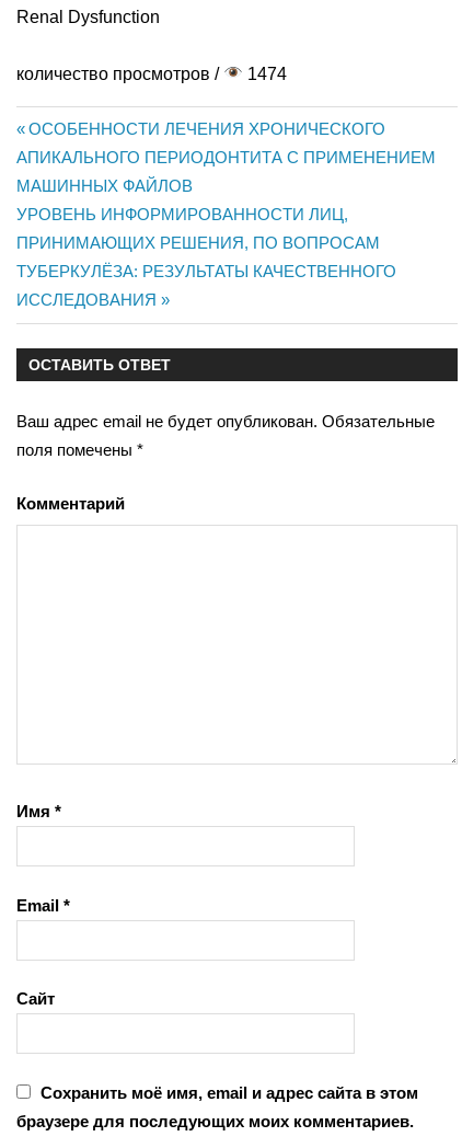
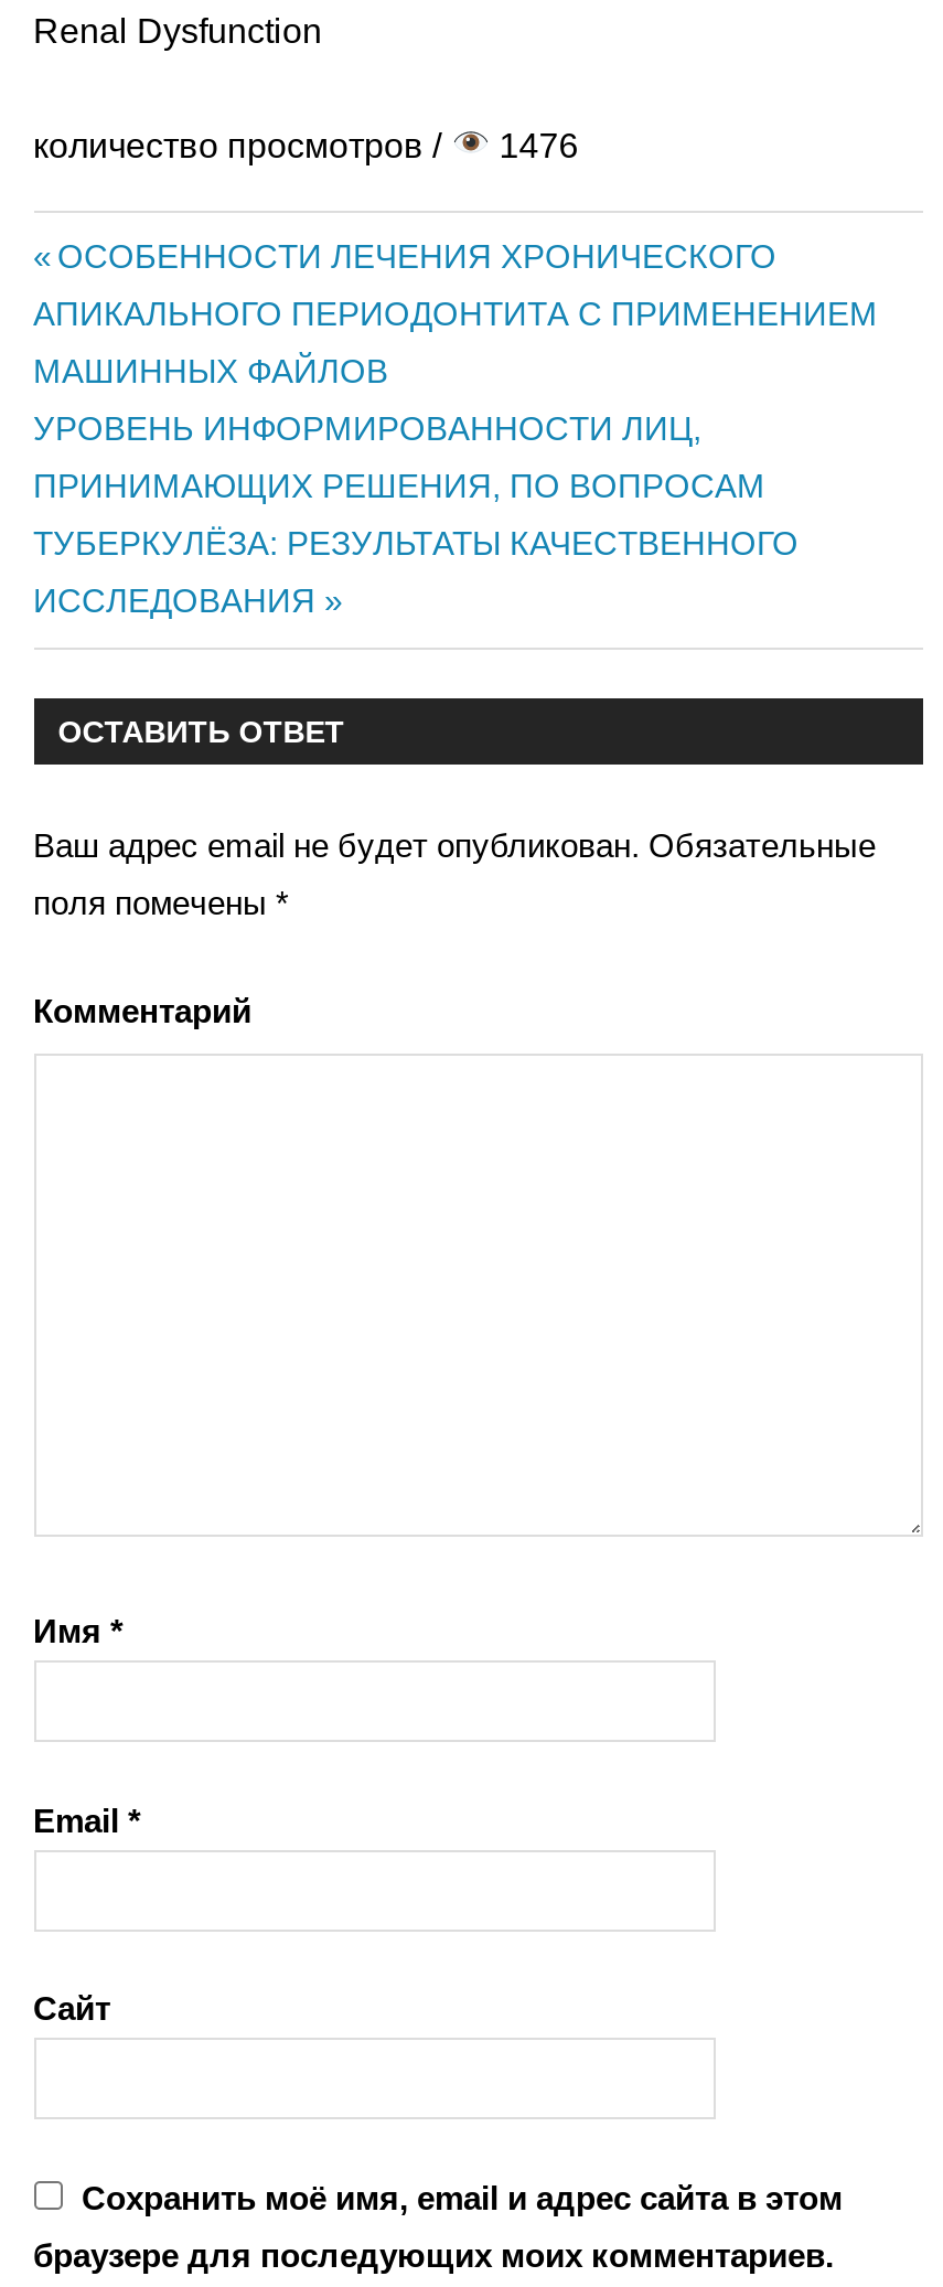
[16,64,287,83] количество просмотров / 1474 -> [33,126,578,163] количество просмотров / 1476

